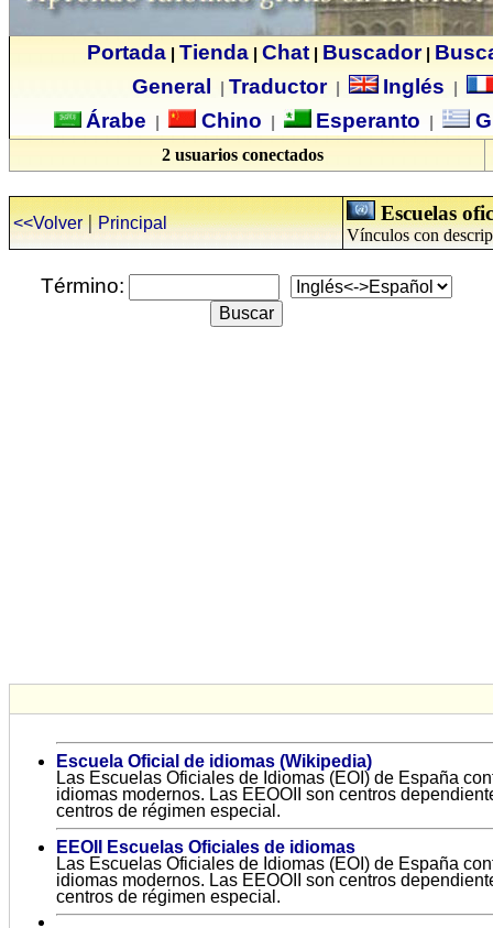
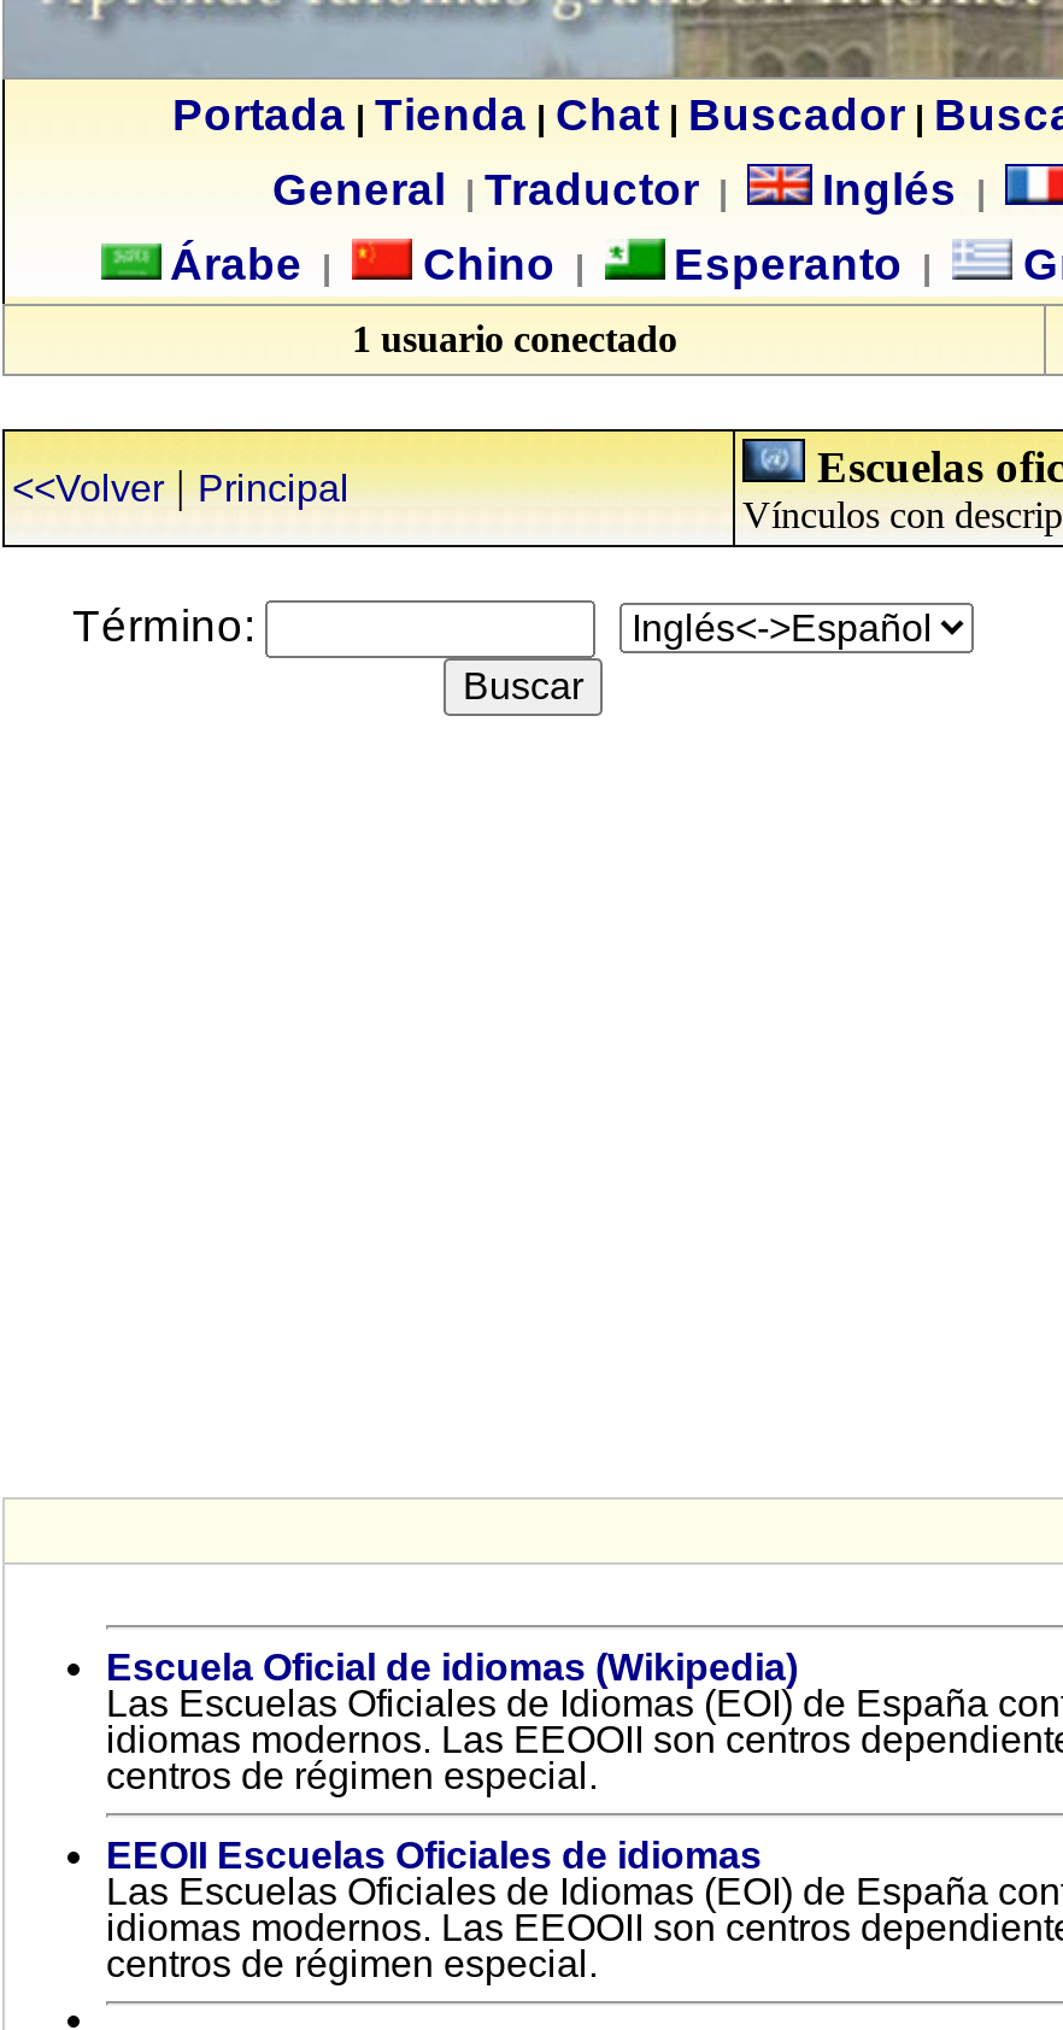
[162,145,324,164] 2 usuarios conectados -> [352,318,677,359] 1 usuario conectado

